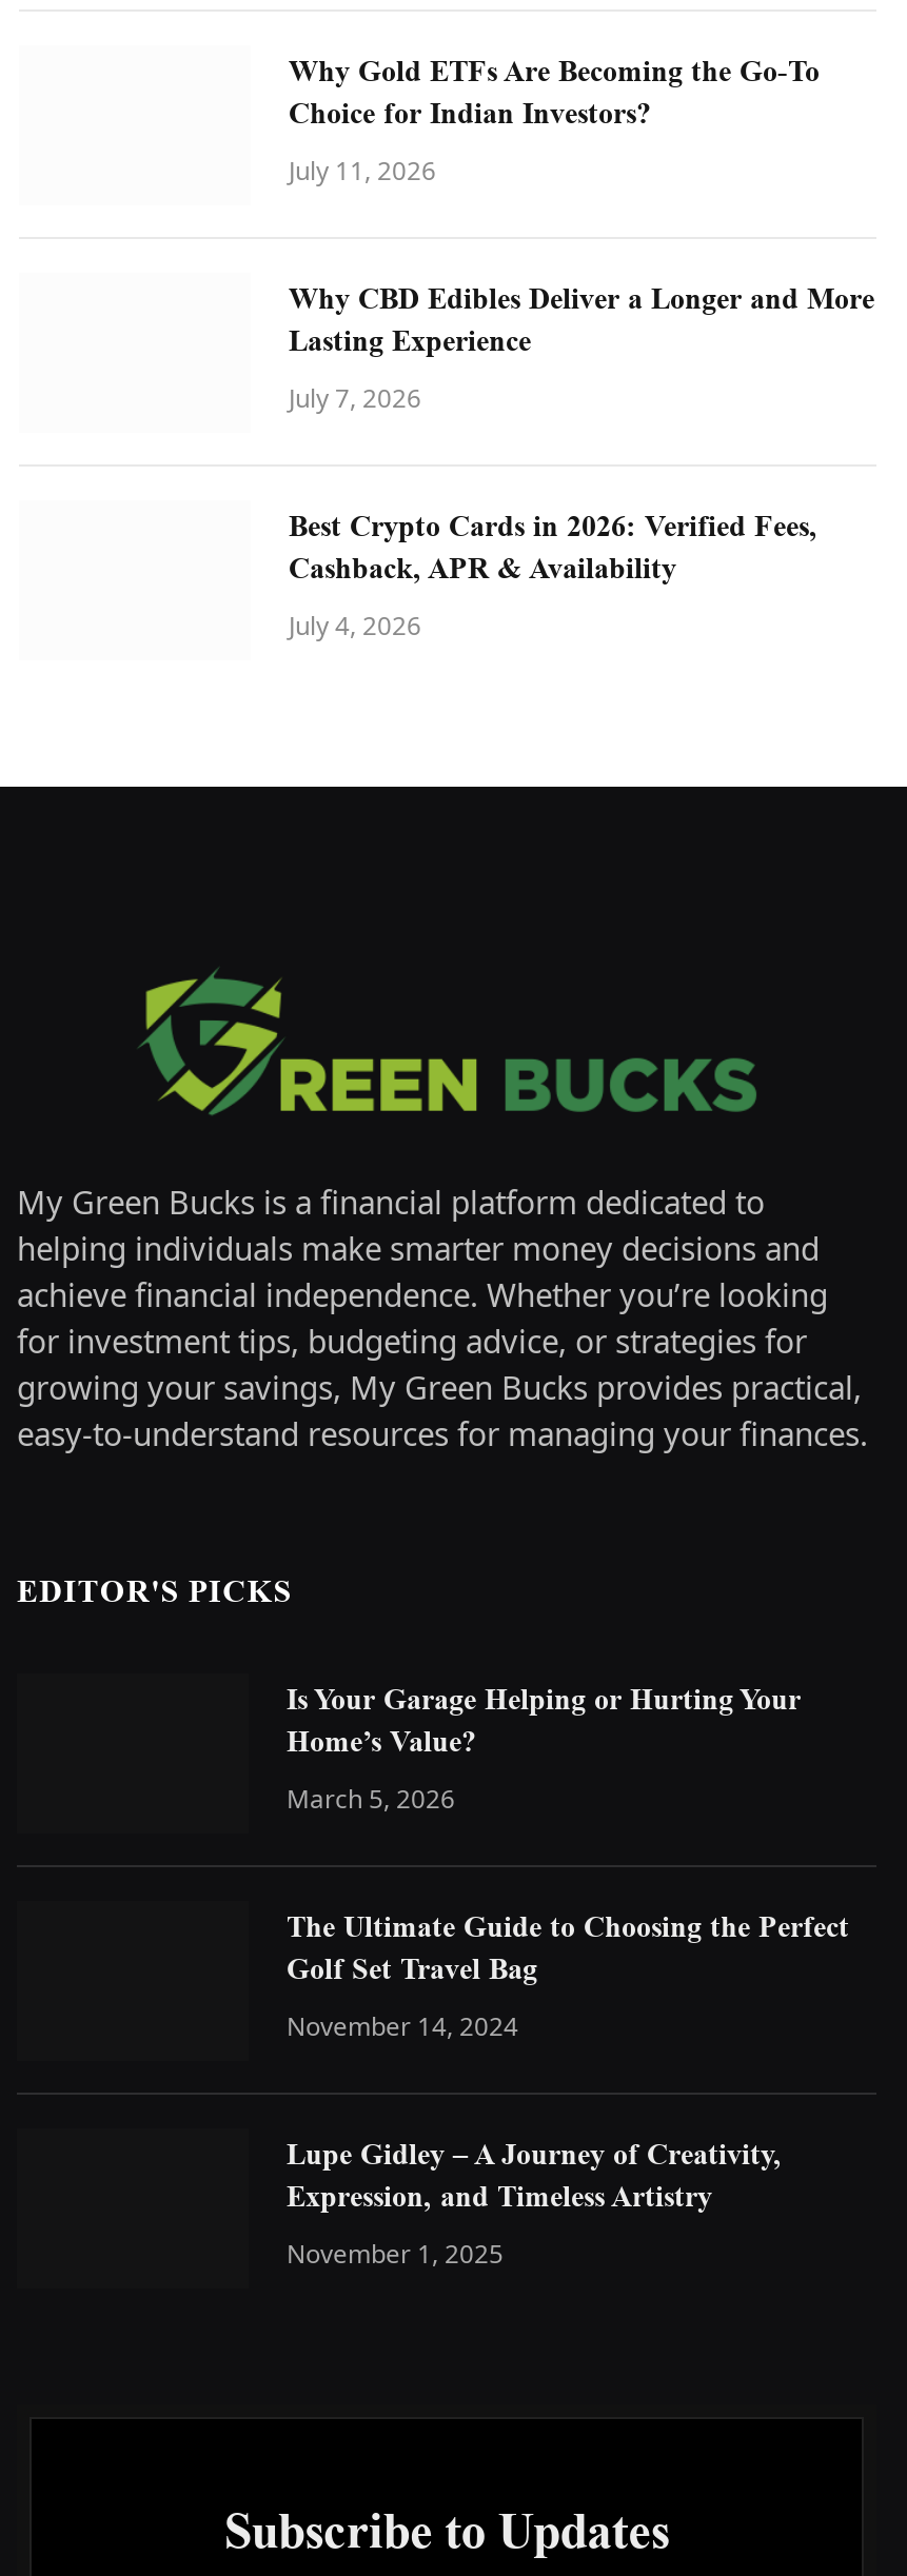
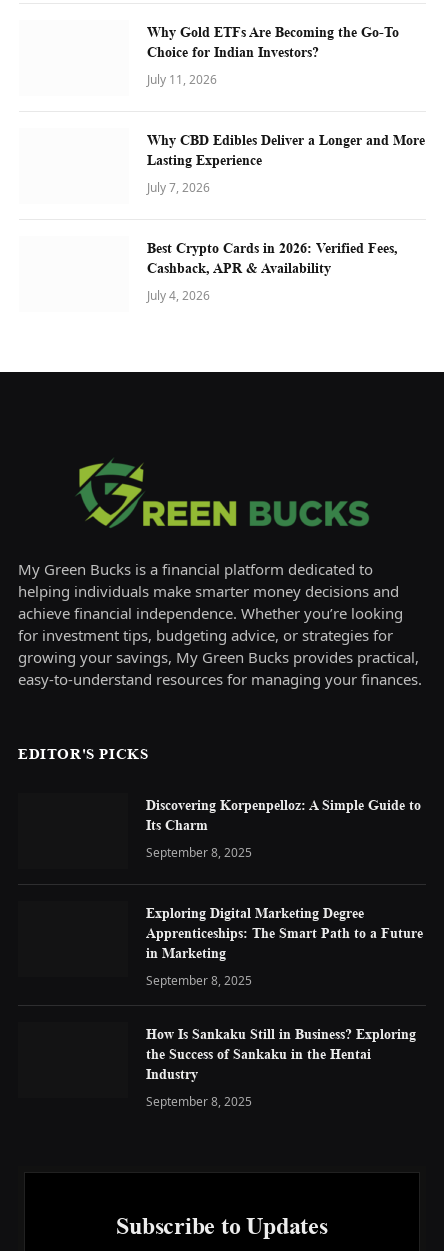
[287,1680,801,1757] Is Your Garage Helping or Hurting Your | Home’s Value? -> [146,795,421,832] Discovering Korpenpelloz: A Simple Guide to | Its Charm
[287,1781,455,1816] March 5, 2026 -> [146,843,252,860] September 8, 2025
[287,1907,849,1985] The Ultimate Guide to Choosing the Perfect | Golf Set Travel Bag -> [146,903,423,960] Exploring Digital Marketing Degree | Apprenticeships: The Smart Path to a Future | in Marketing
[287,2008,518,2044] November 14, 2024 -> [146,971,252,988] September 8, 2025
[287,2135,782,2212] Lupe Gidley – A Journey of Creativity, | Expression, and Timeless Artistry -> [146,1024,416,1081] How Is Sankaku Still in Business? Exploring | the Success of Sankaku in the Hentai | Industry
[287,2236,504,2271] November 1, 2025 -> [146,1092,252,1109] September 8, 2025

